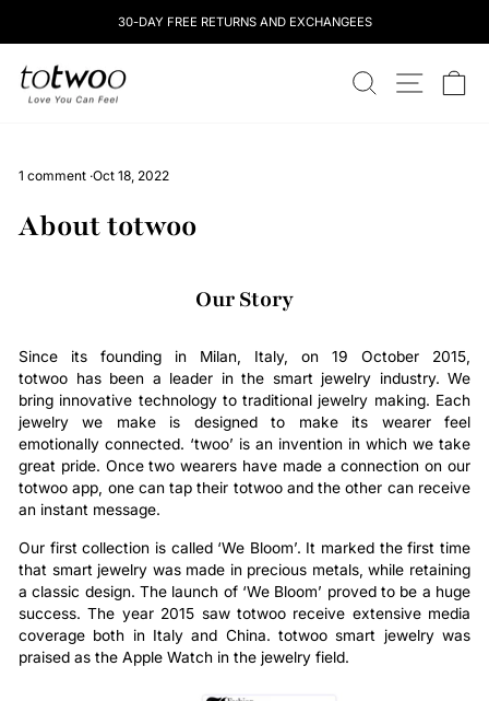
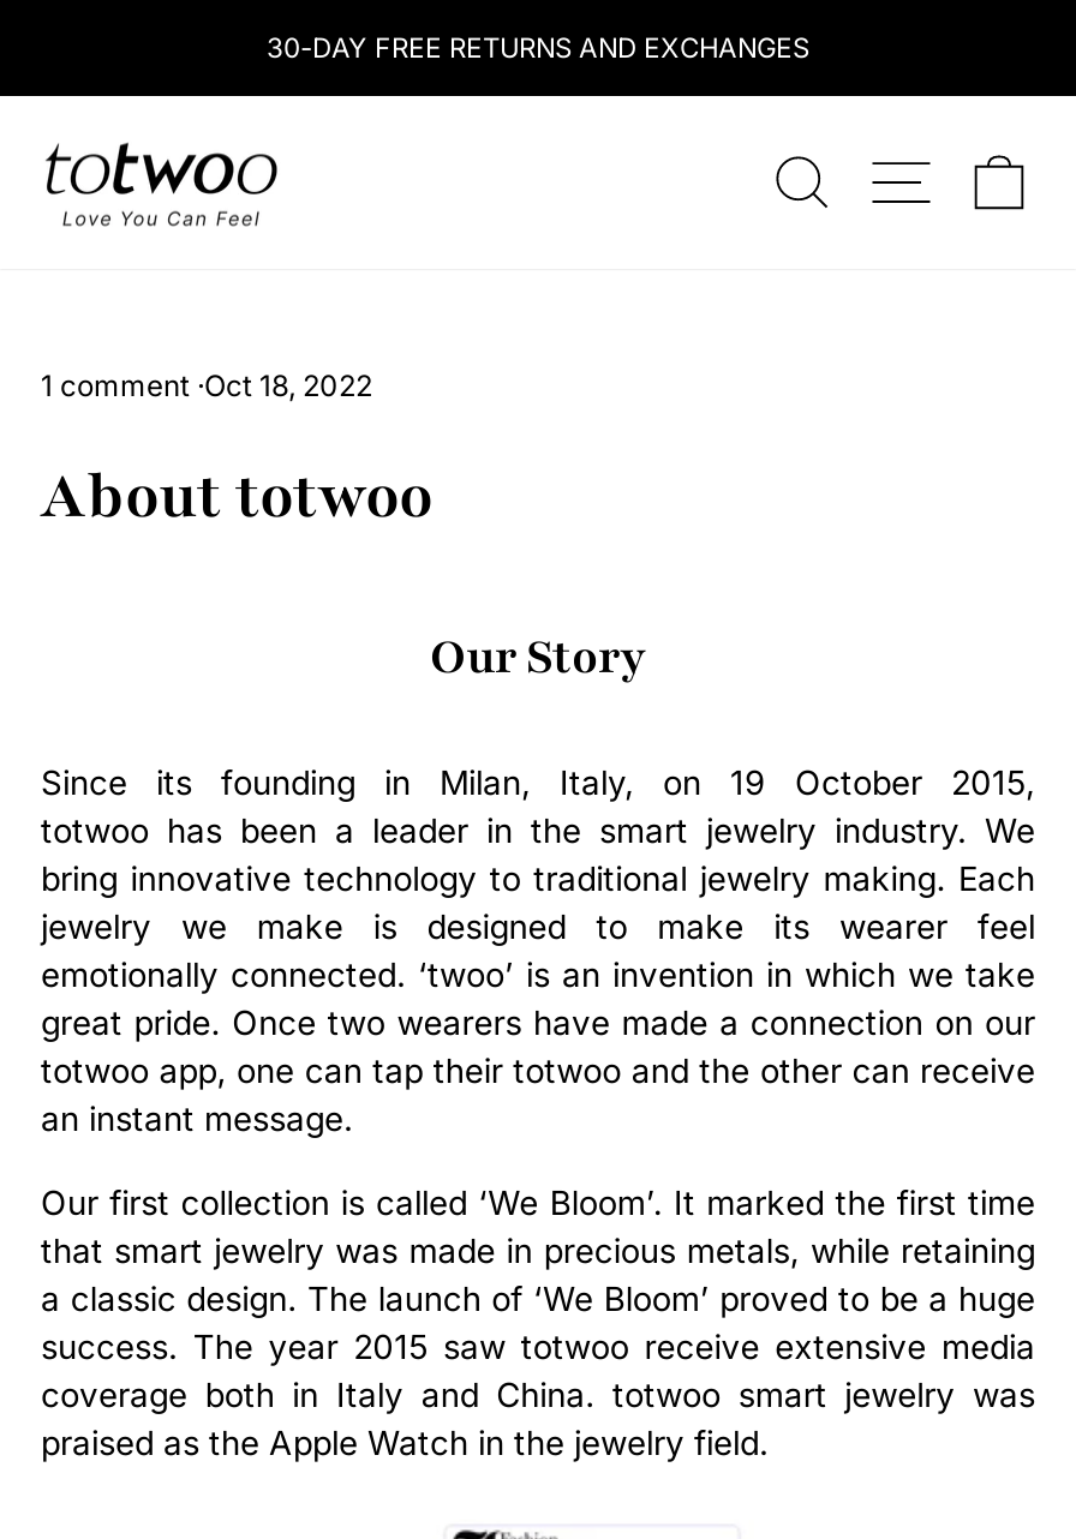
[117,14,372,30] 30-DAY FREE RETURNS AND EXCHANGEES -> [267,31,809,65] 30-DAY FREE RETURNS AND EXCHANGES

